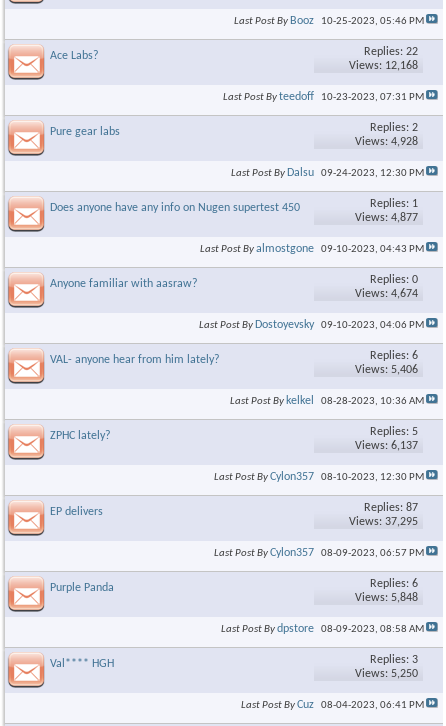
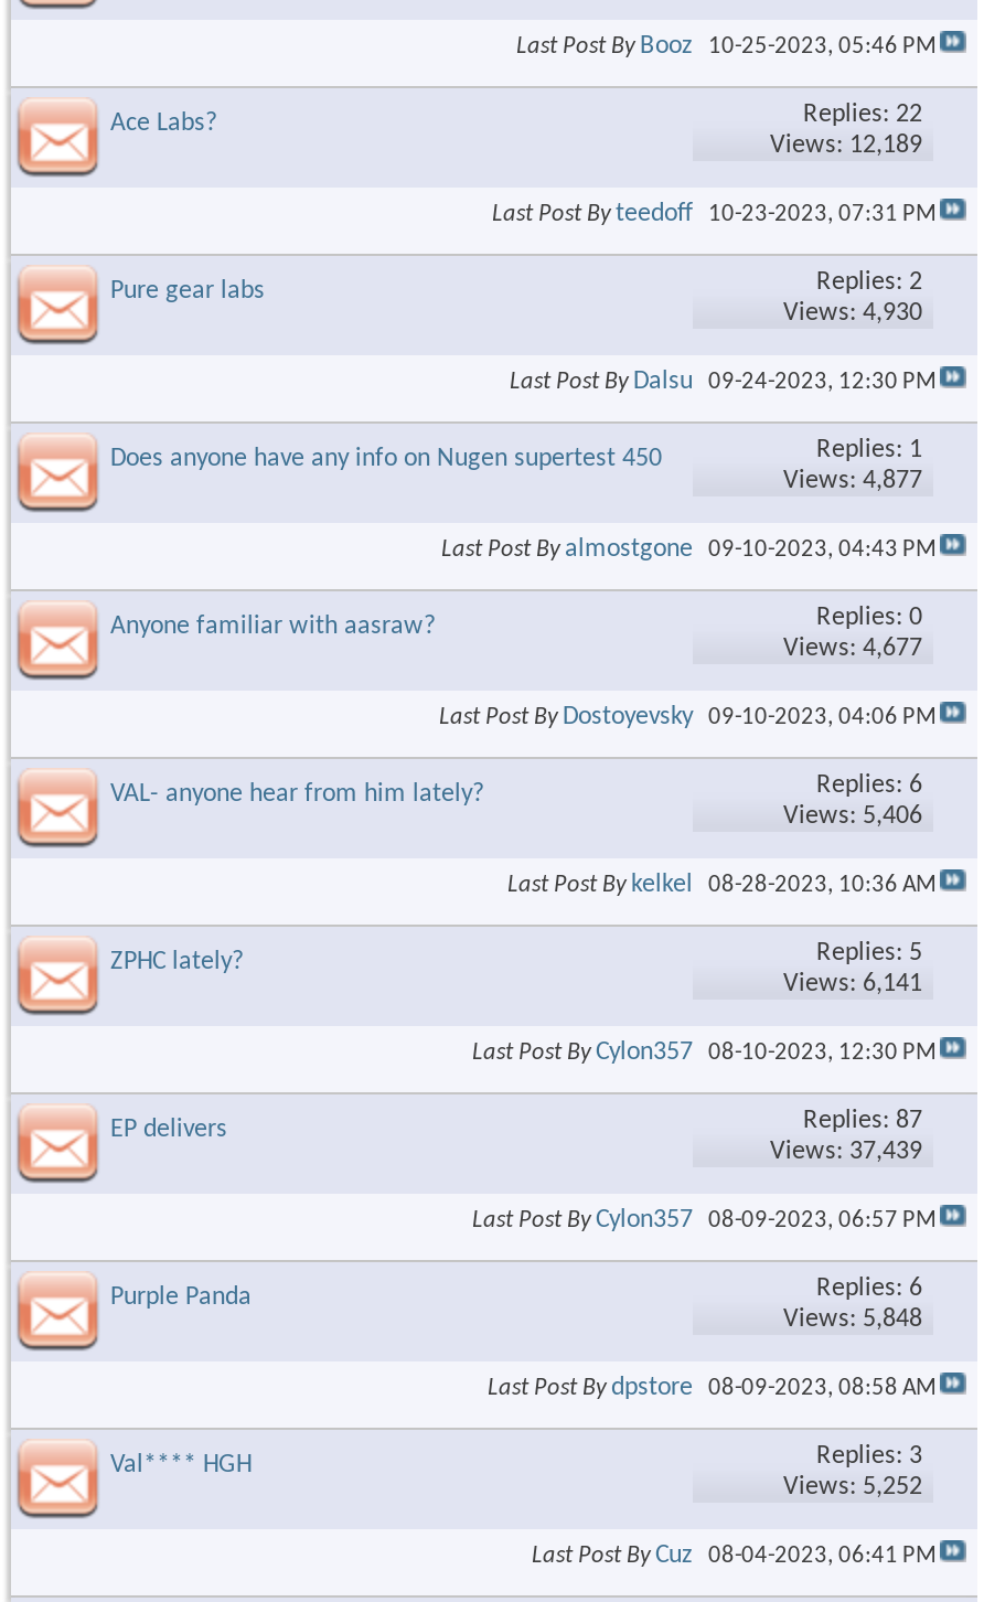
[349,60,418,72] Views: 12,168 -> [770,132,922,159] Views: 12,189
[355,136,418,148] Views: 4,928 -> [783,300,922,327] Views: 4,930
[355,288,418,300] Views: 4,674 -> [783,636,922,662] Views: 4,677
[355,440,418,452] Views: 6,137 -> [783,971,922,997] Views: 6,141
[349,516,418,528] Views: 37,295 -> [770,1139,922,1165] Views: 37,439
[355,668,418,680] Views: 5,250 -> [783,1474,922,1500] Views: 5,252

